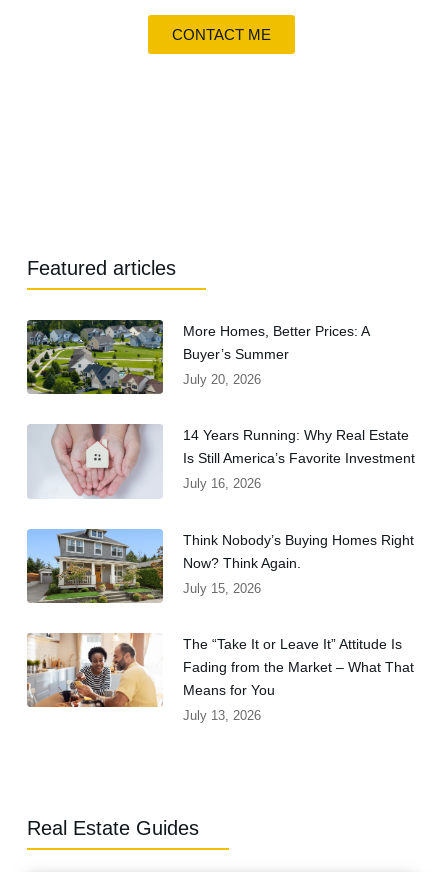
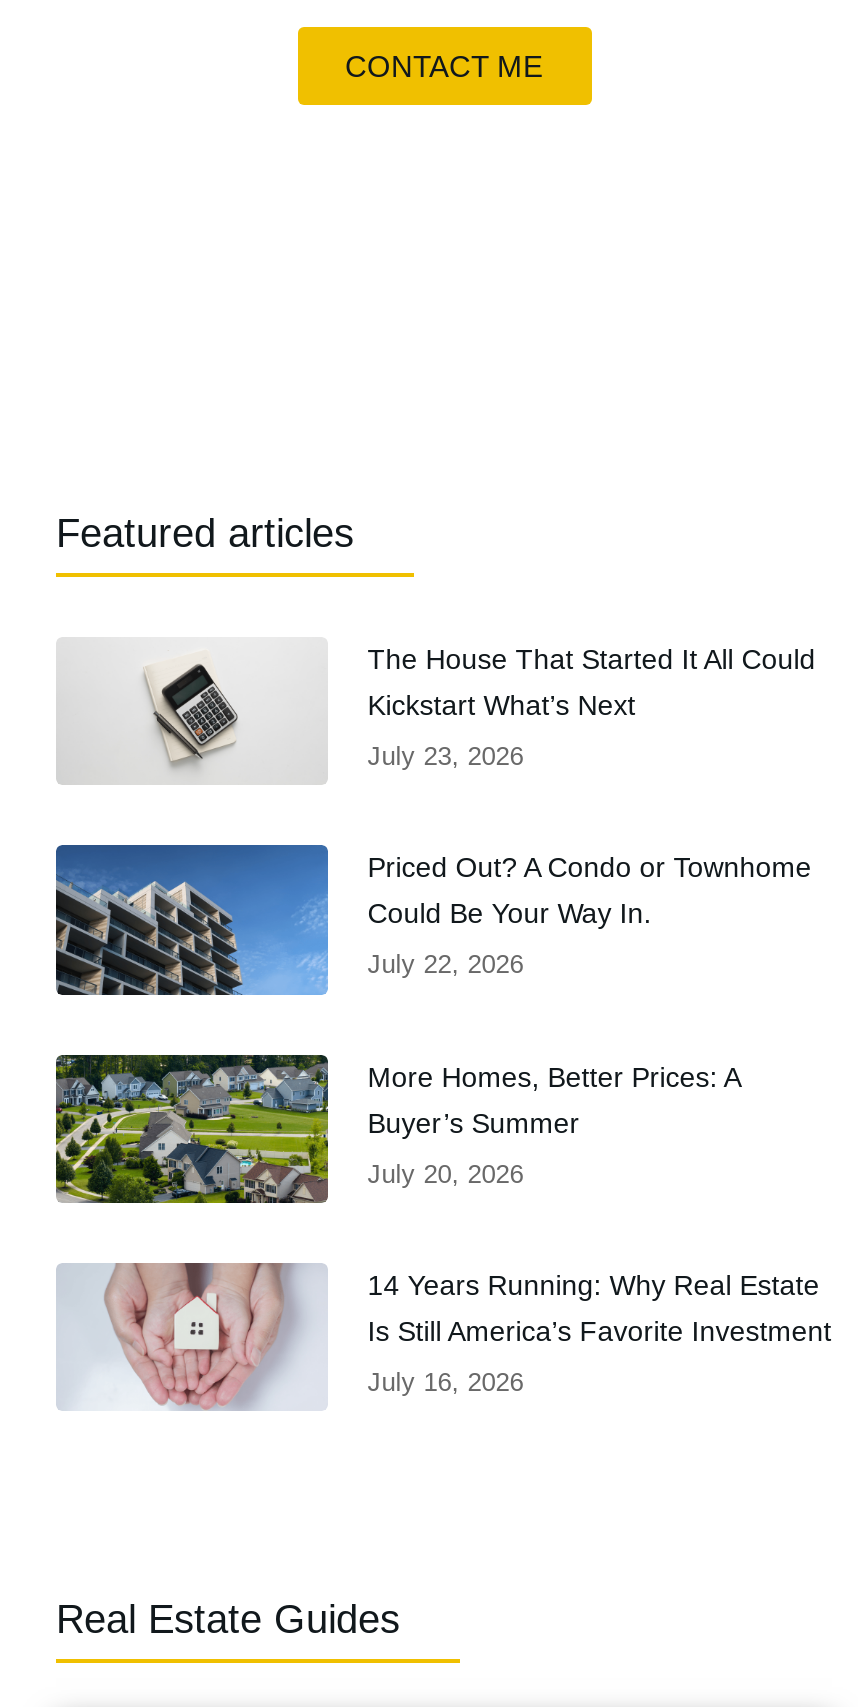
none -> [54,843,812,997] [image] | Priced Out? A Condo or Townhome | Could Be Your Way In. | July 22, 2026
none -> [56,641,816,783] [image] | The House That Started It All Could | Kickstart What’s Next | July 23, 2026
moved [25,320,415,491] -> [52,1053,832,1397]: [image] | More Homes, Better Prices: A | Buyer’s Summer | July 20, 2026 | 14 Years Running: Why Real Estate | Is Still America’s Favorite Investment | July 16, 2026
[26,528,414,604] [image] | Think Nobody’s Buying Homes Right | Now? Think Again. | July 15, 2026 -> none
[26,632,414,723] [image] | The “Take It or Leave It” Attitude Is | Fading from the Market – What That | Means for You | July 13, 2026 -> none

